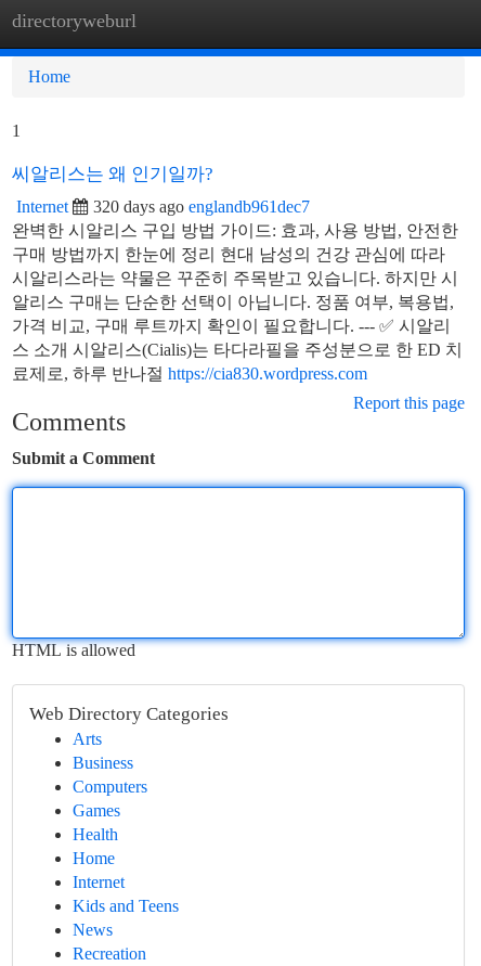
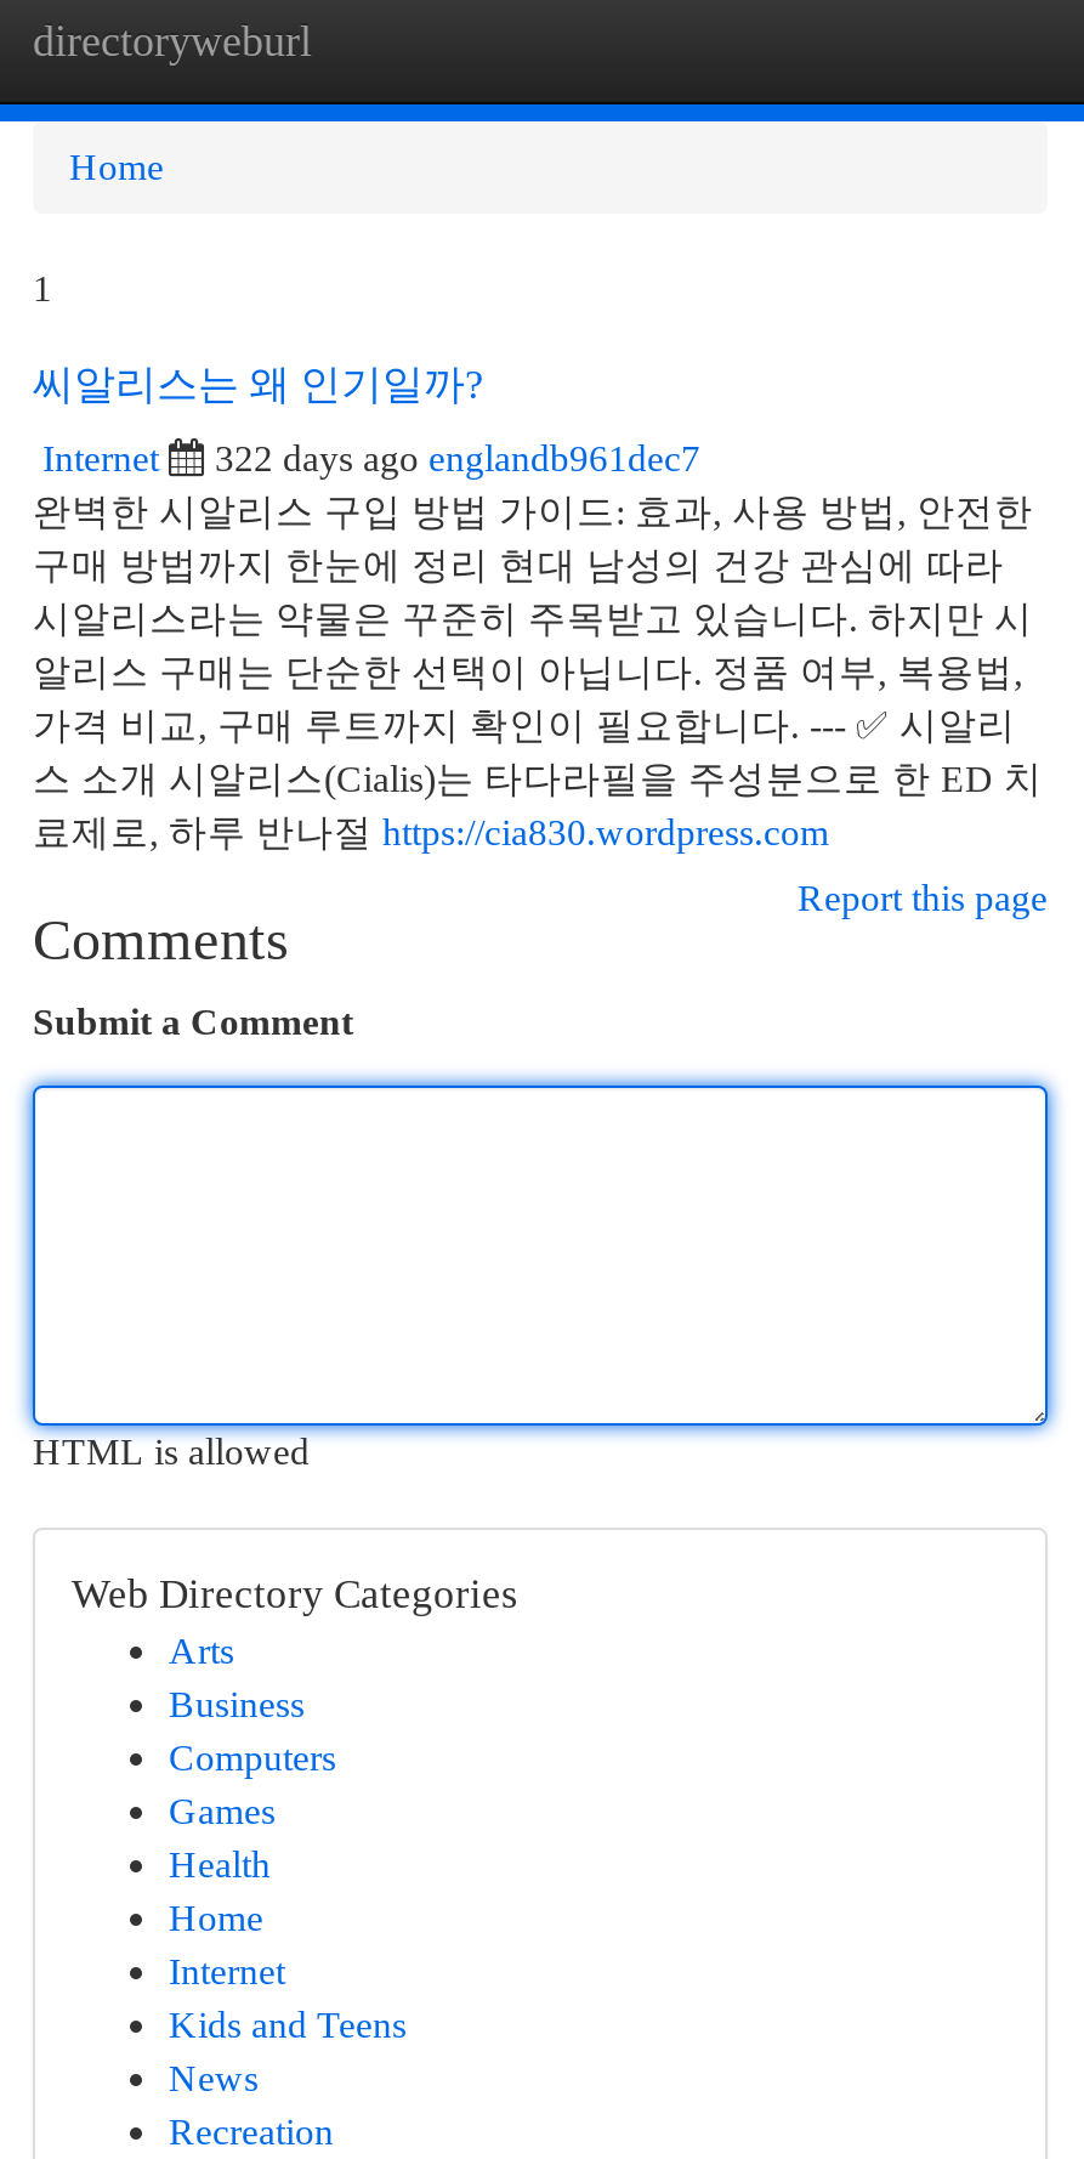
[93,197,310,216] 320 days ago englandb961dec7 -> [215,437,700,478] 322 days ago englandb961dec7

